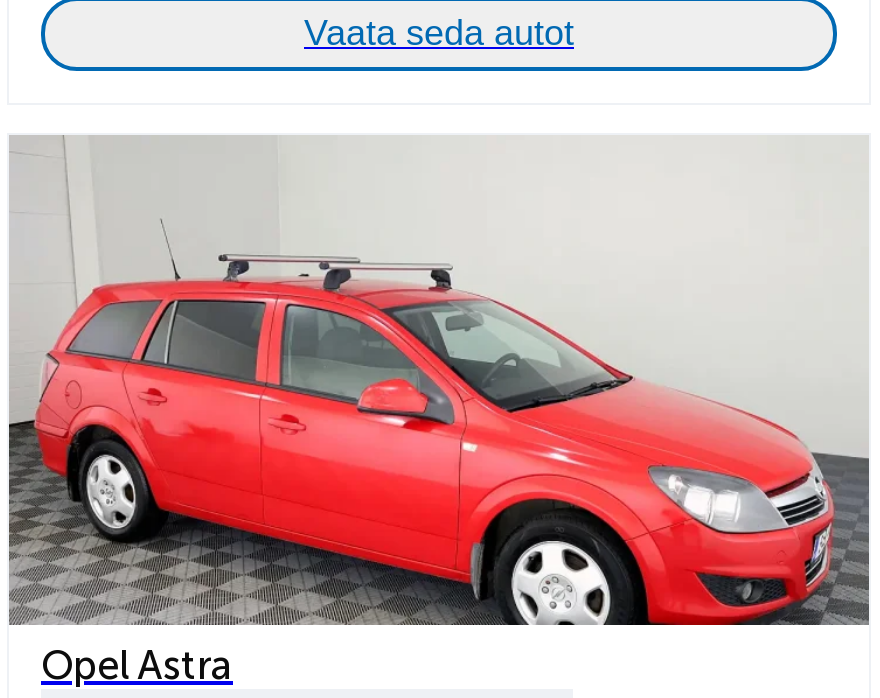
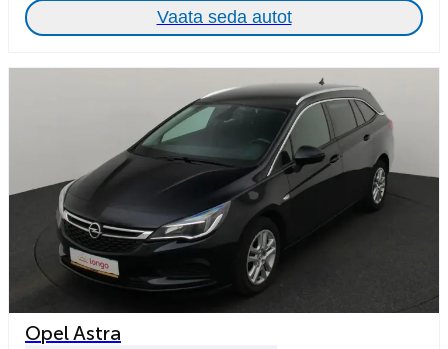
[9,144,869,628] [image] -> [9,74,440,314] [image]

